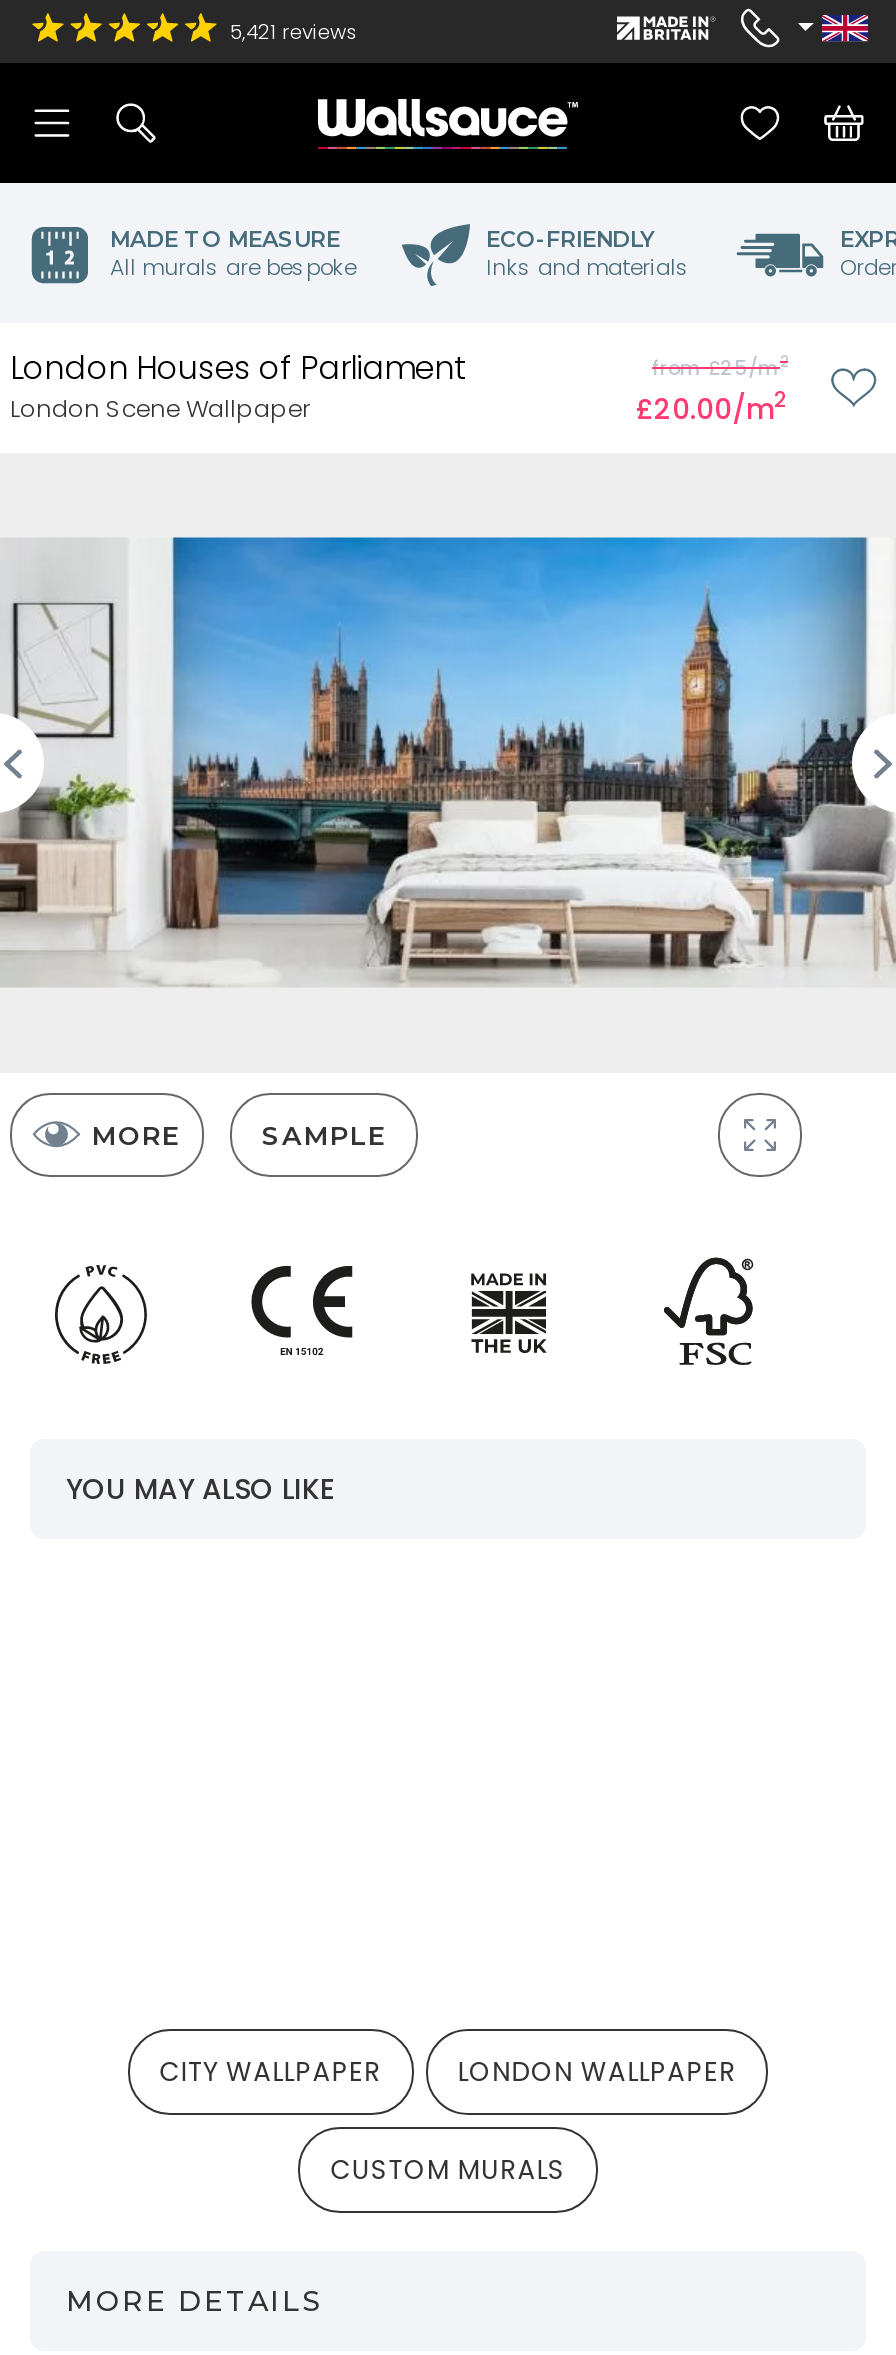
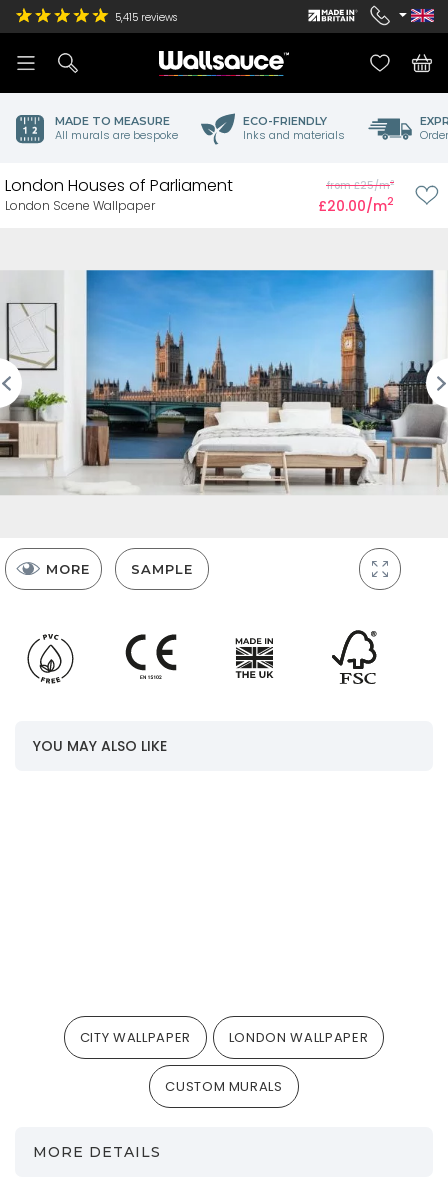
[230,17,354,47] 5,421 reviews -> [115,10,177,25] 5,415 reviews

